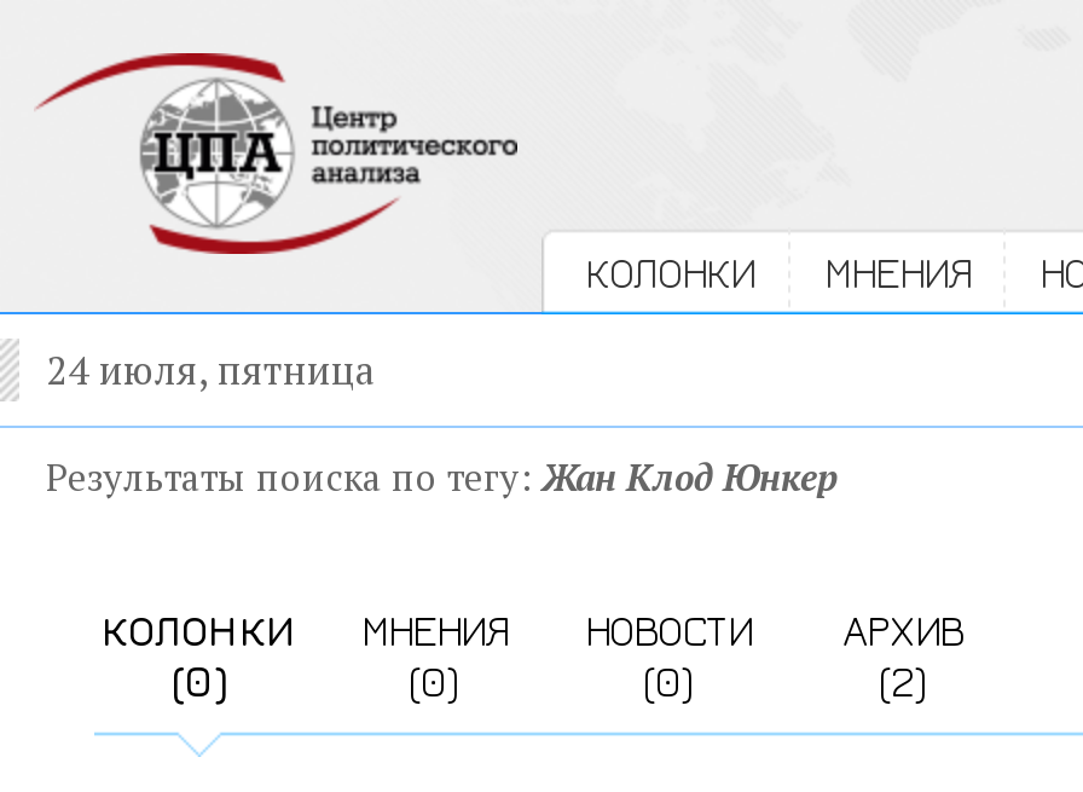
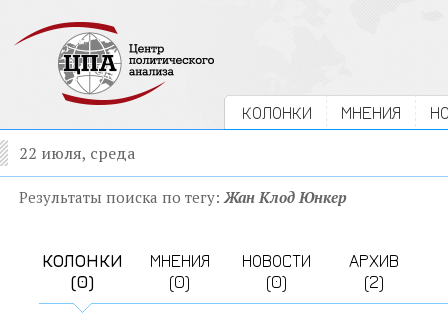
[46,343,375,397] 24 июля, пятница -> [19,142,135,164] 22 июля, среда

